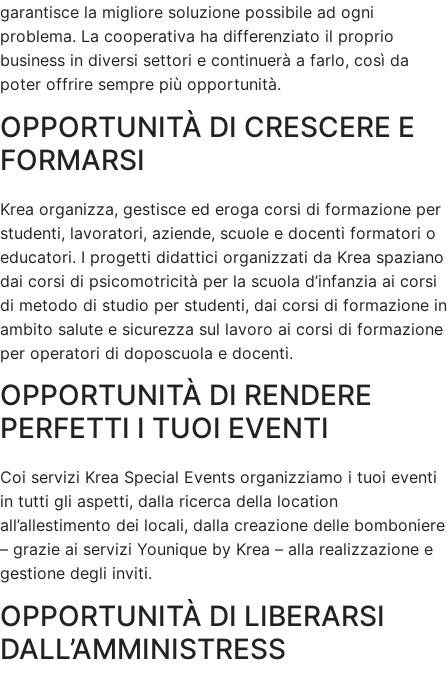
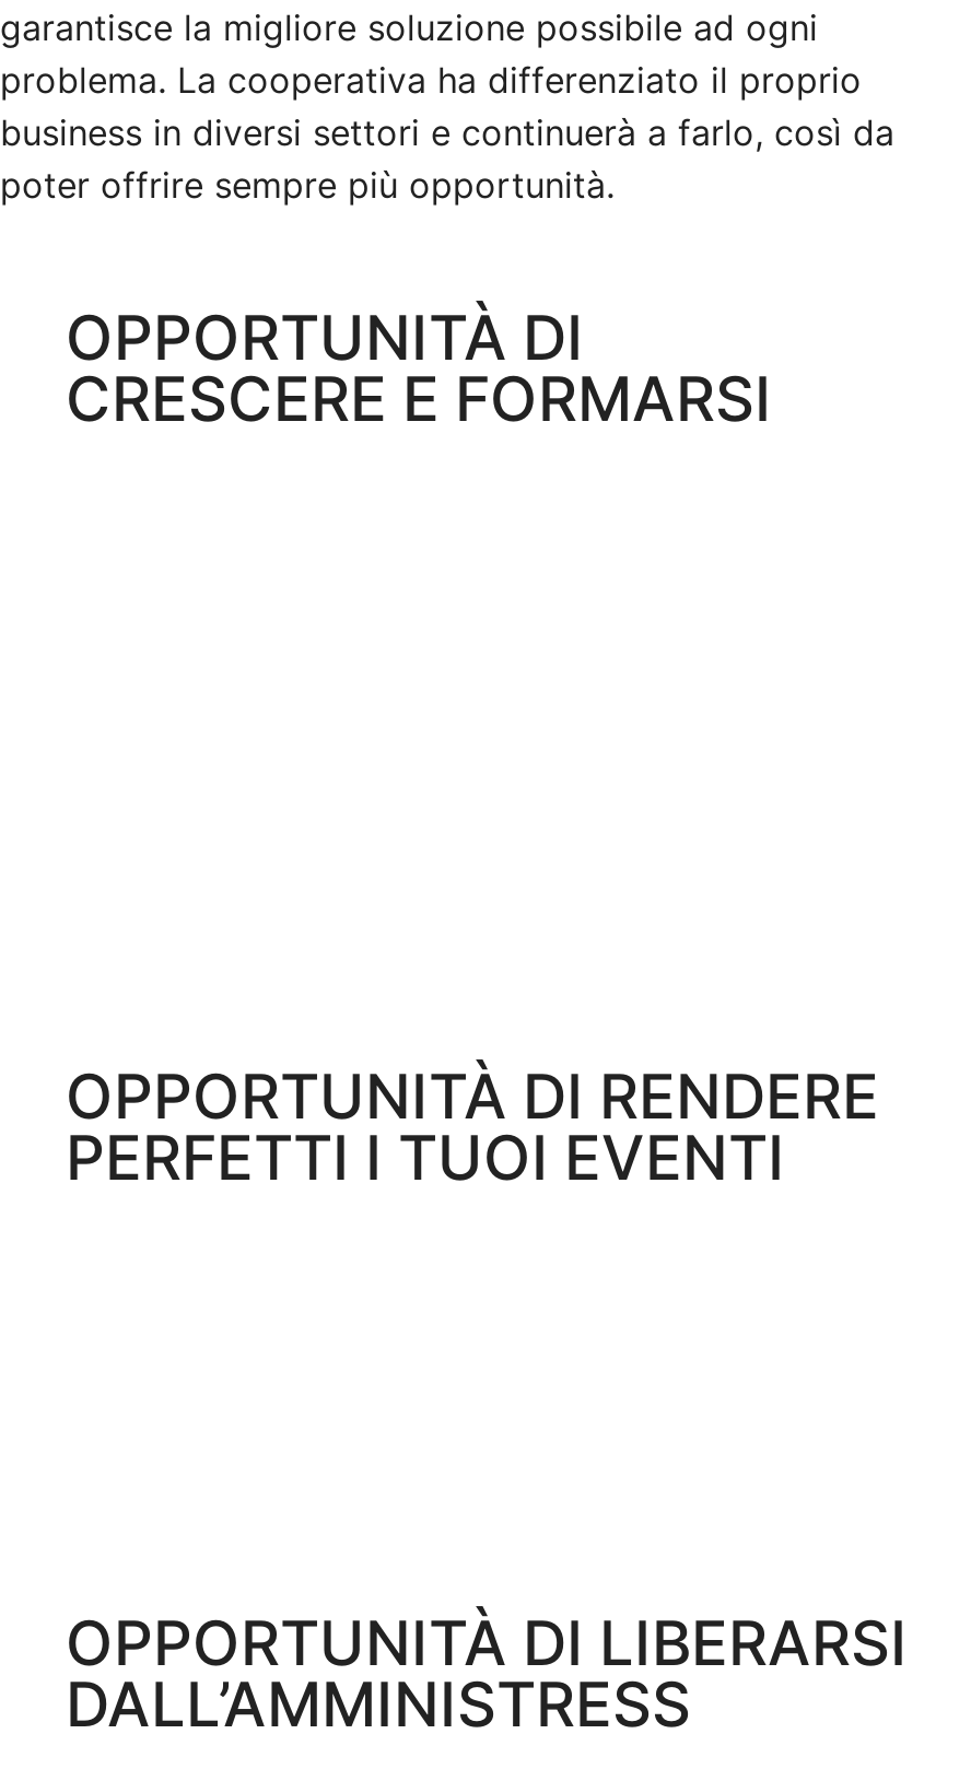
[0,110,447,363] OPPORTUNITÀ DI CRESCERE E | FORMARSI | Krea organizza, gestisce ed eroga corsi di formazione per | studenti, lavoratori, aziende, scuole e docenti formatori o | educatori. I progetti didattici organizzati da Krea spaziano | dai corsi di psicomotricità per la scuola d’infanzia ai corsi | di metodo di studio per studenti, dai corsi di formazione in | ambito salute e sicurezza sul lavoro ai corsi di formazione | per operatori di doposcuola e docenti. -> [66,301,772,437] OPPORTUNITÀ DI | CRESCERE E FORMARSI
[0,467,445,583] Coi servizi Krea Special Events organizziamo i tuoi eventi | in tutti gli aspetti, dalla ricerca della location | all’allestimento dei locali, dalla creazione delle bomboniere | – grazie ai servizi Younique by Krea – alla realizzazione e | gestione degli inviti. -> none

